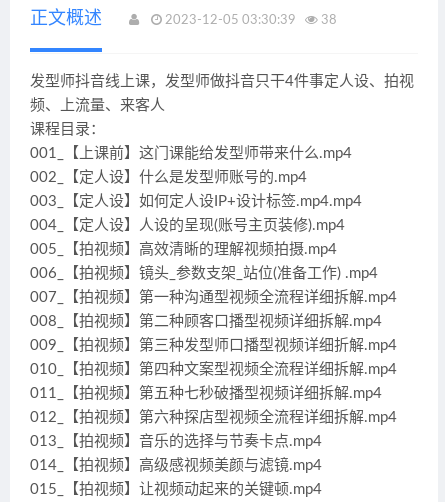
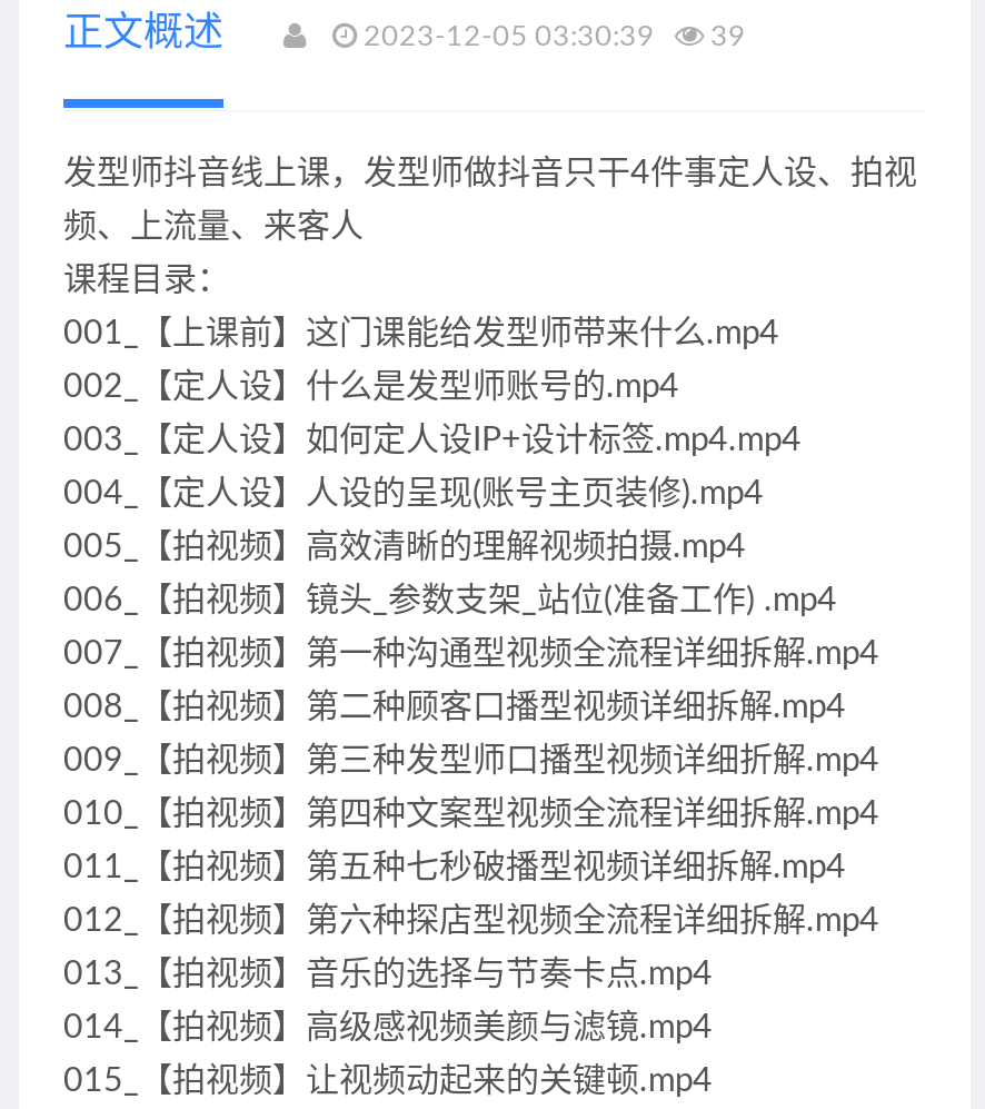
[162,14,337,27] 2023-12-05 03:30:39 38 -> [357,23,746,52] 2023-12-05 03:30:39 39

